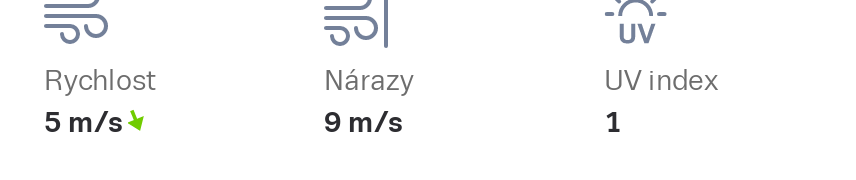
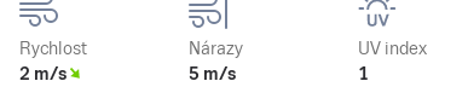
[44,106,122,138] 5 m/s -> [19,64,67,83] 2 m/s
[324,106,402,138] 9 m/s -> [189,64,236,83] 5 m/s

